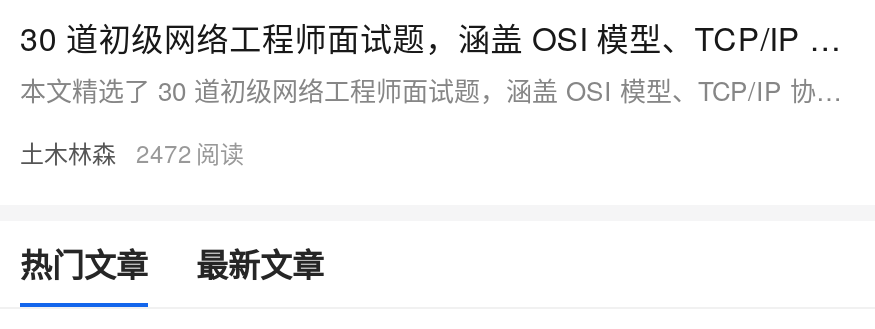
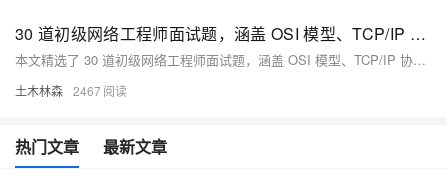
[20,134,192,168] 土木林森 2472 -> [15,82,101,99] 土木林森 2467

